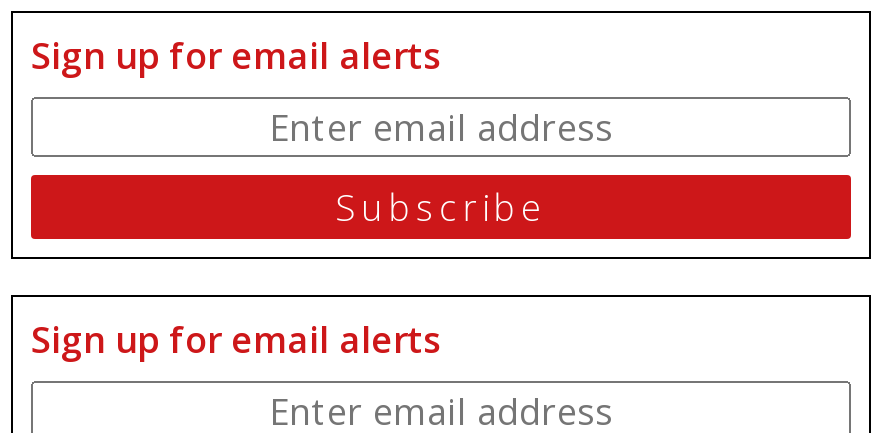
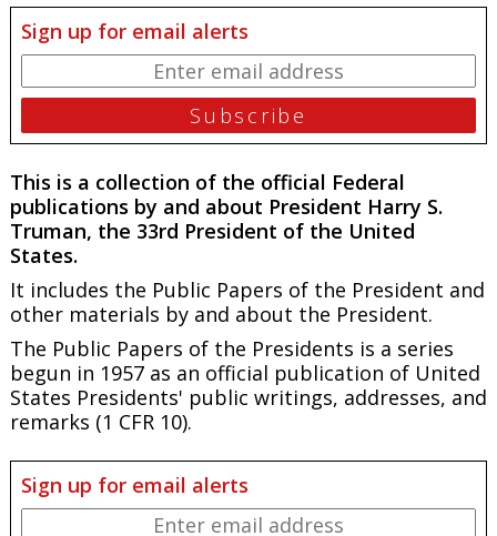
none -> [10,168,487,435] This is a collection of the official Federal | publications by and about President Harry S. | Truman, the 33rd President of the United | States. | It includes the Public Papers of the President and | other materials by and about the President. | The Public Papers of the Presidents is a series | begun in 1957 as an official publication of United | States Presidents' public writings, addresses, and | remarks (1 CFR 10).

